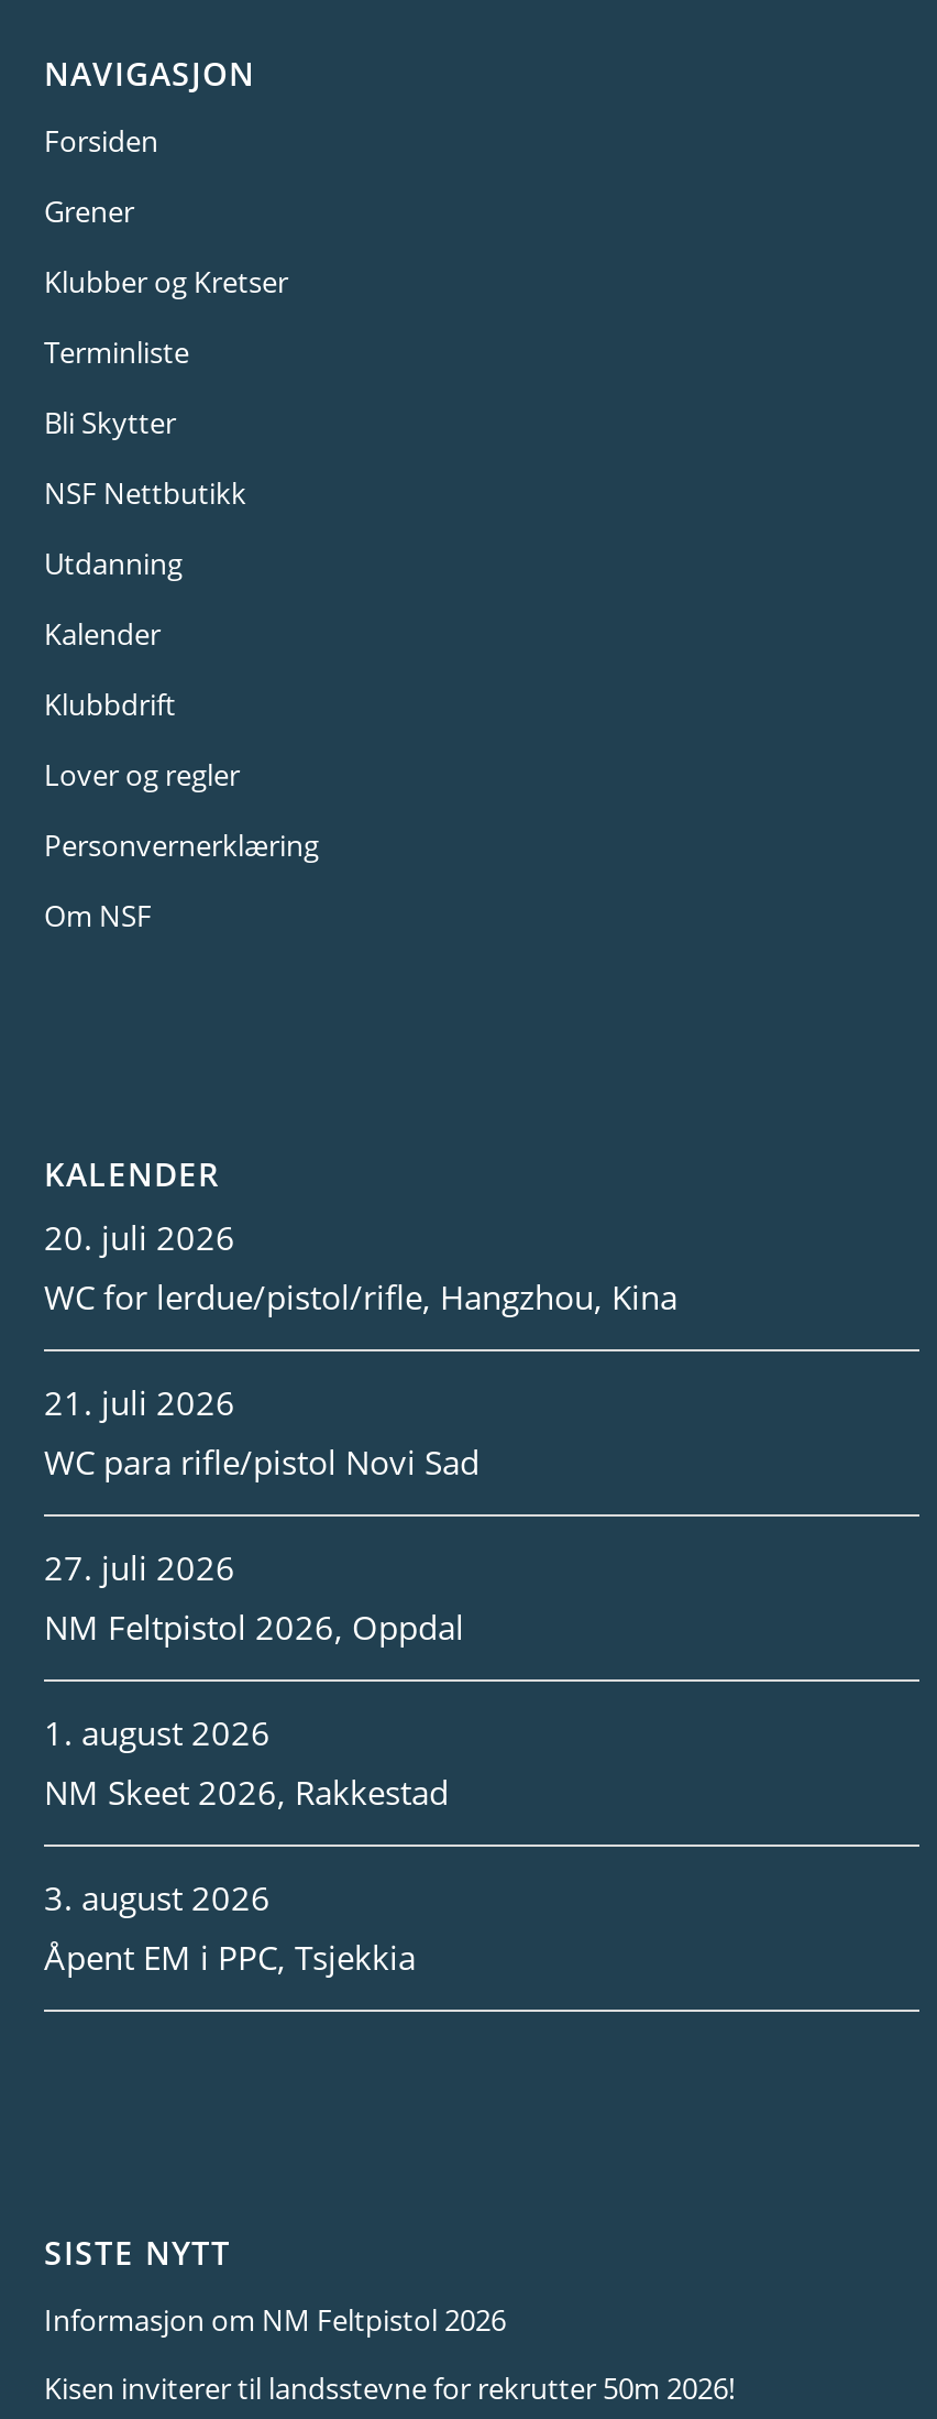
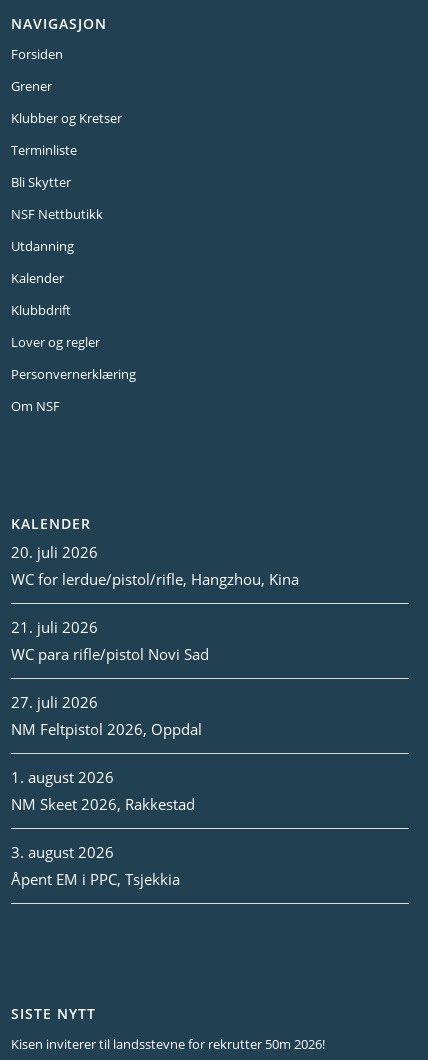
[44,2299,506,2339] Informasjon om NM Feltpistol 2026 -> none

